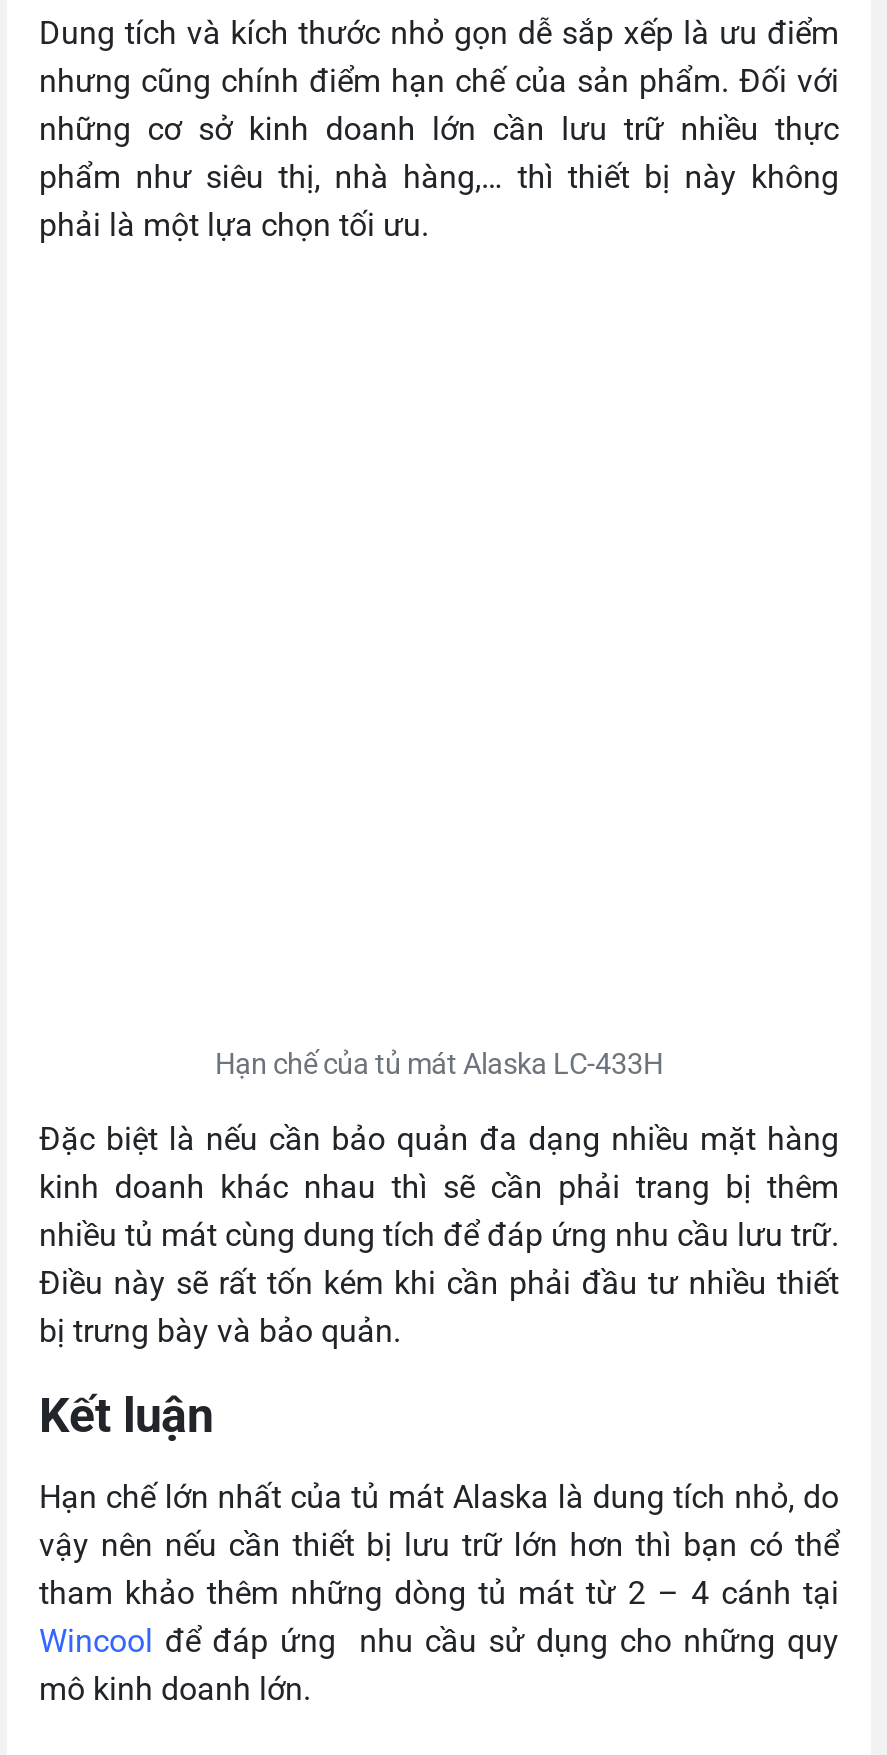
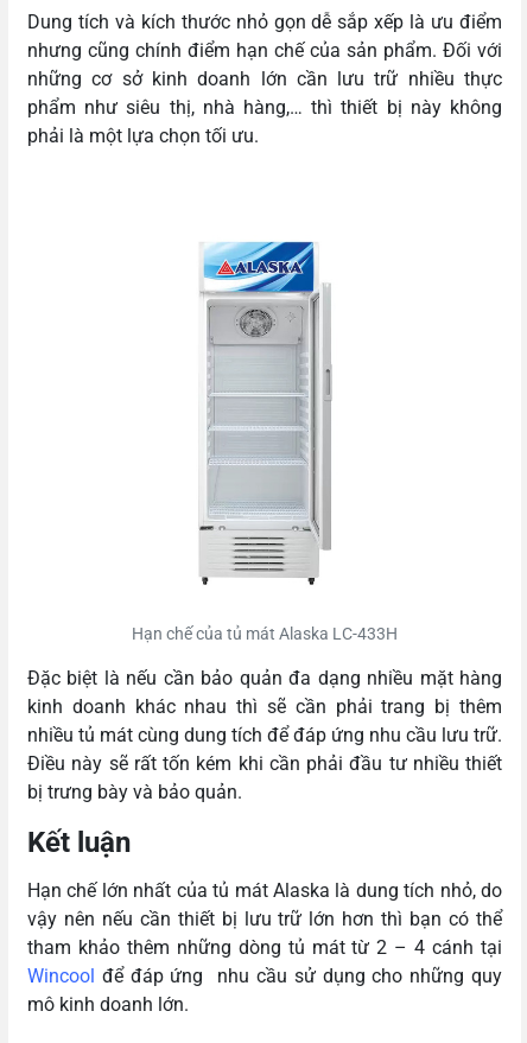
none -> [198,240,332,586] [image]

